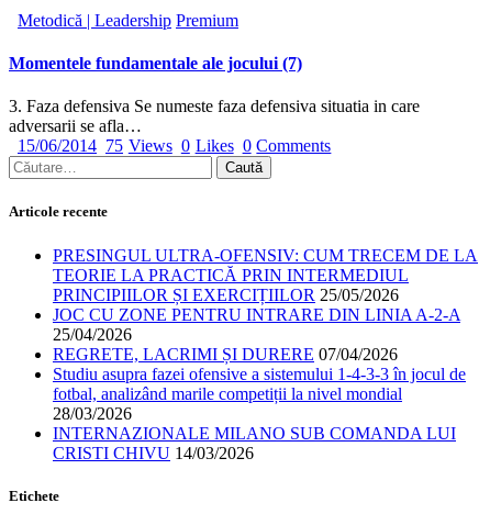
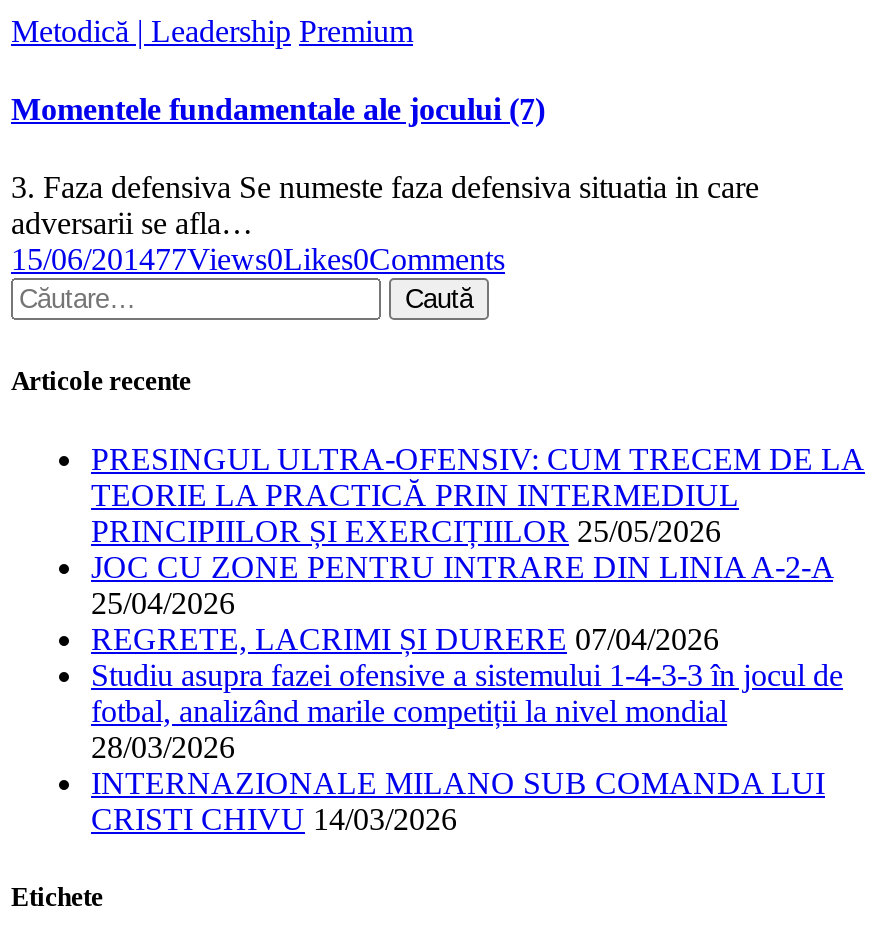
[18,136,331,155] 15/06/2014 75 Views 0 Likes 0 Comments -> [11,242,505,276] 15/06/201477Views0Likes0Comments

